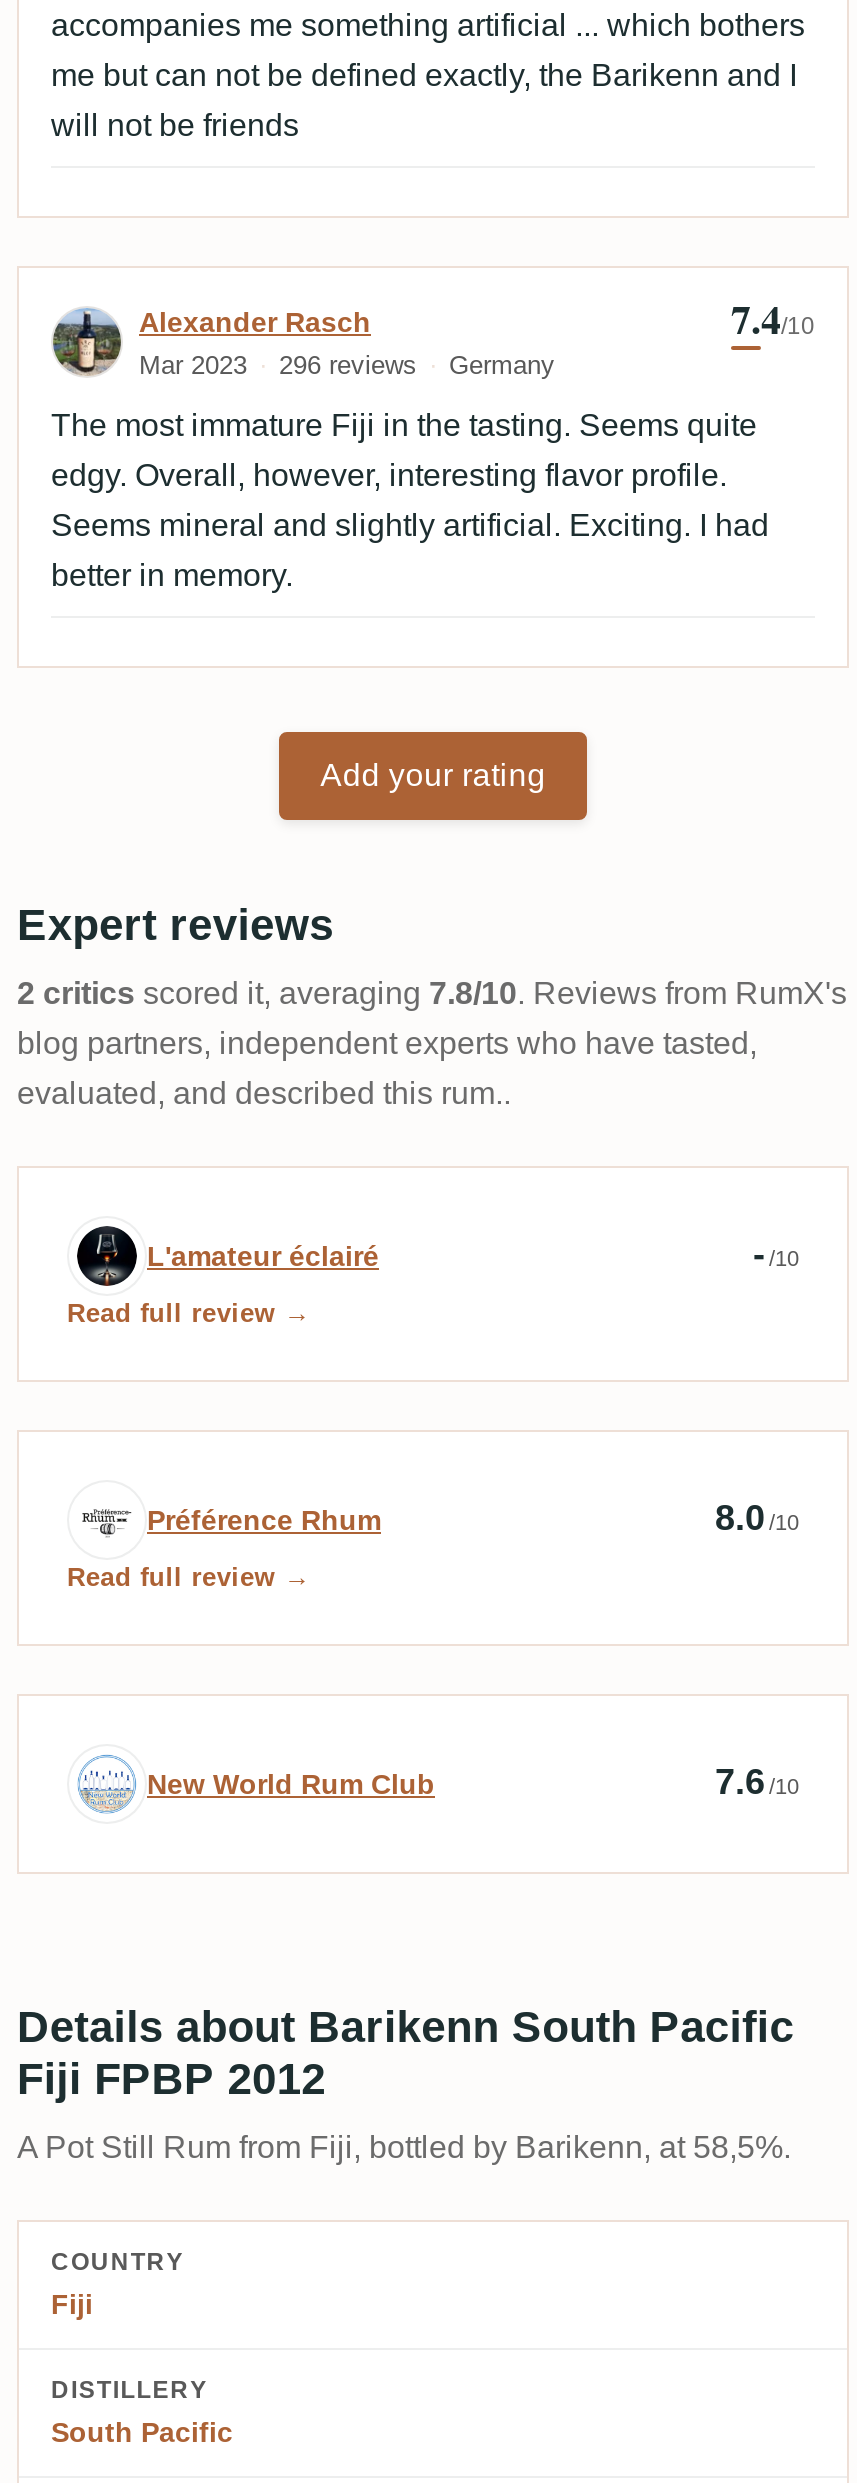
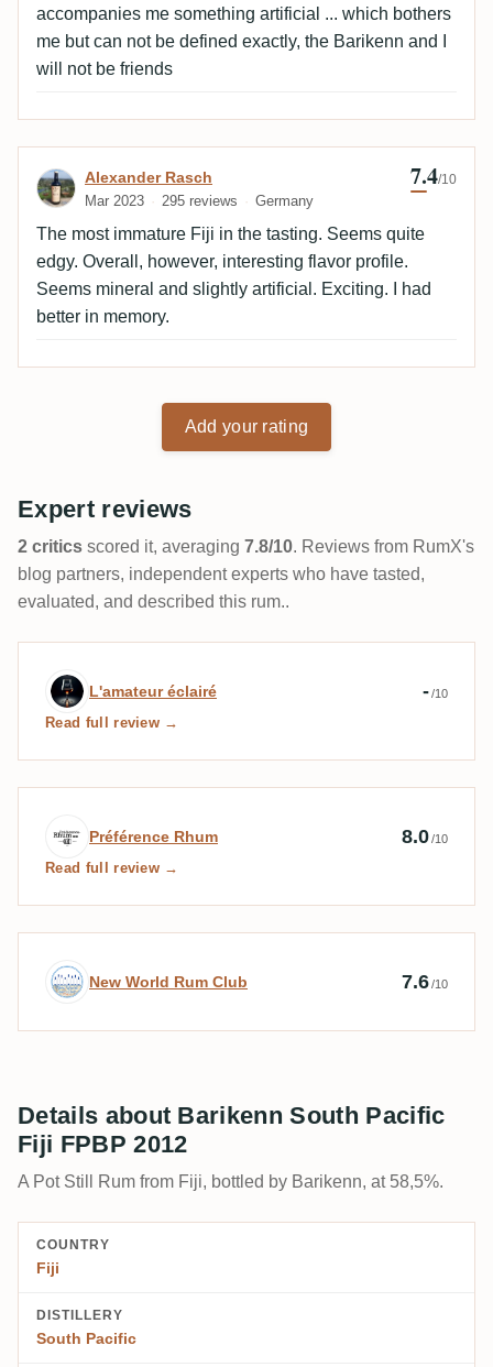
[139,350,555,380] Mar 2023 296 reviews Germany -> [85,193,314,209] Mar 2023 295 reviews Germany

